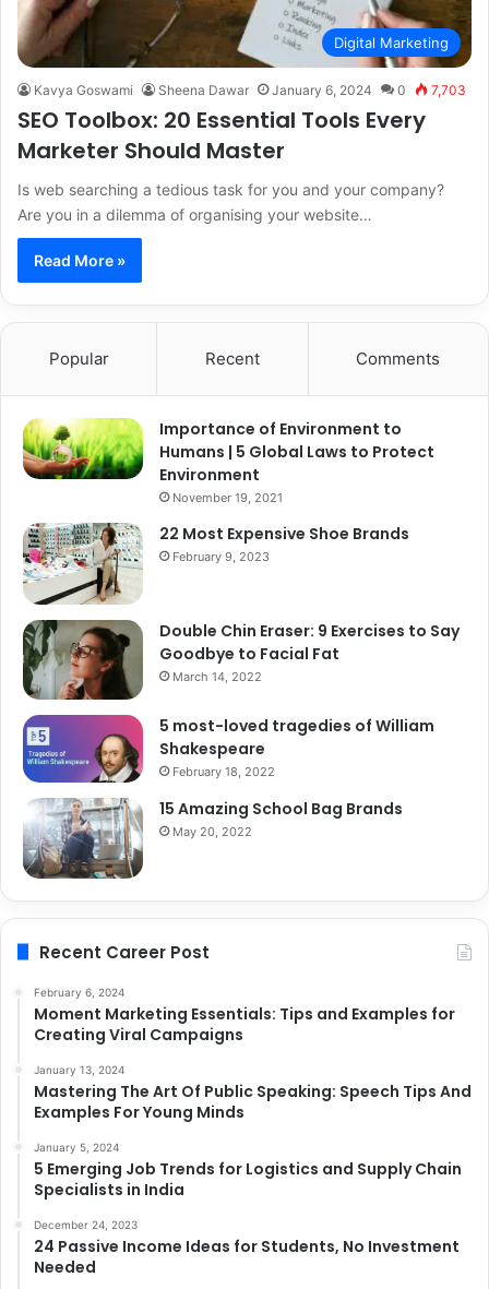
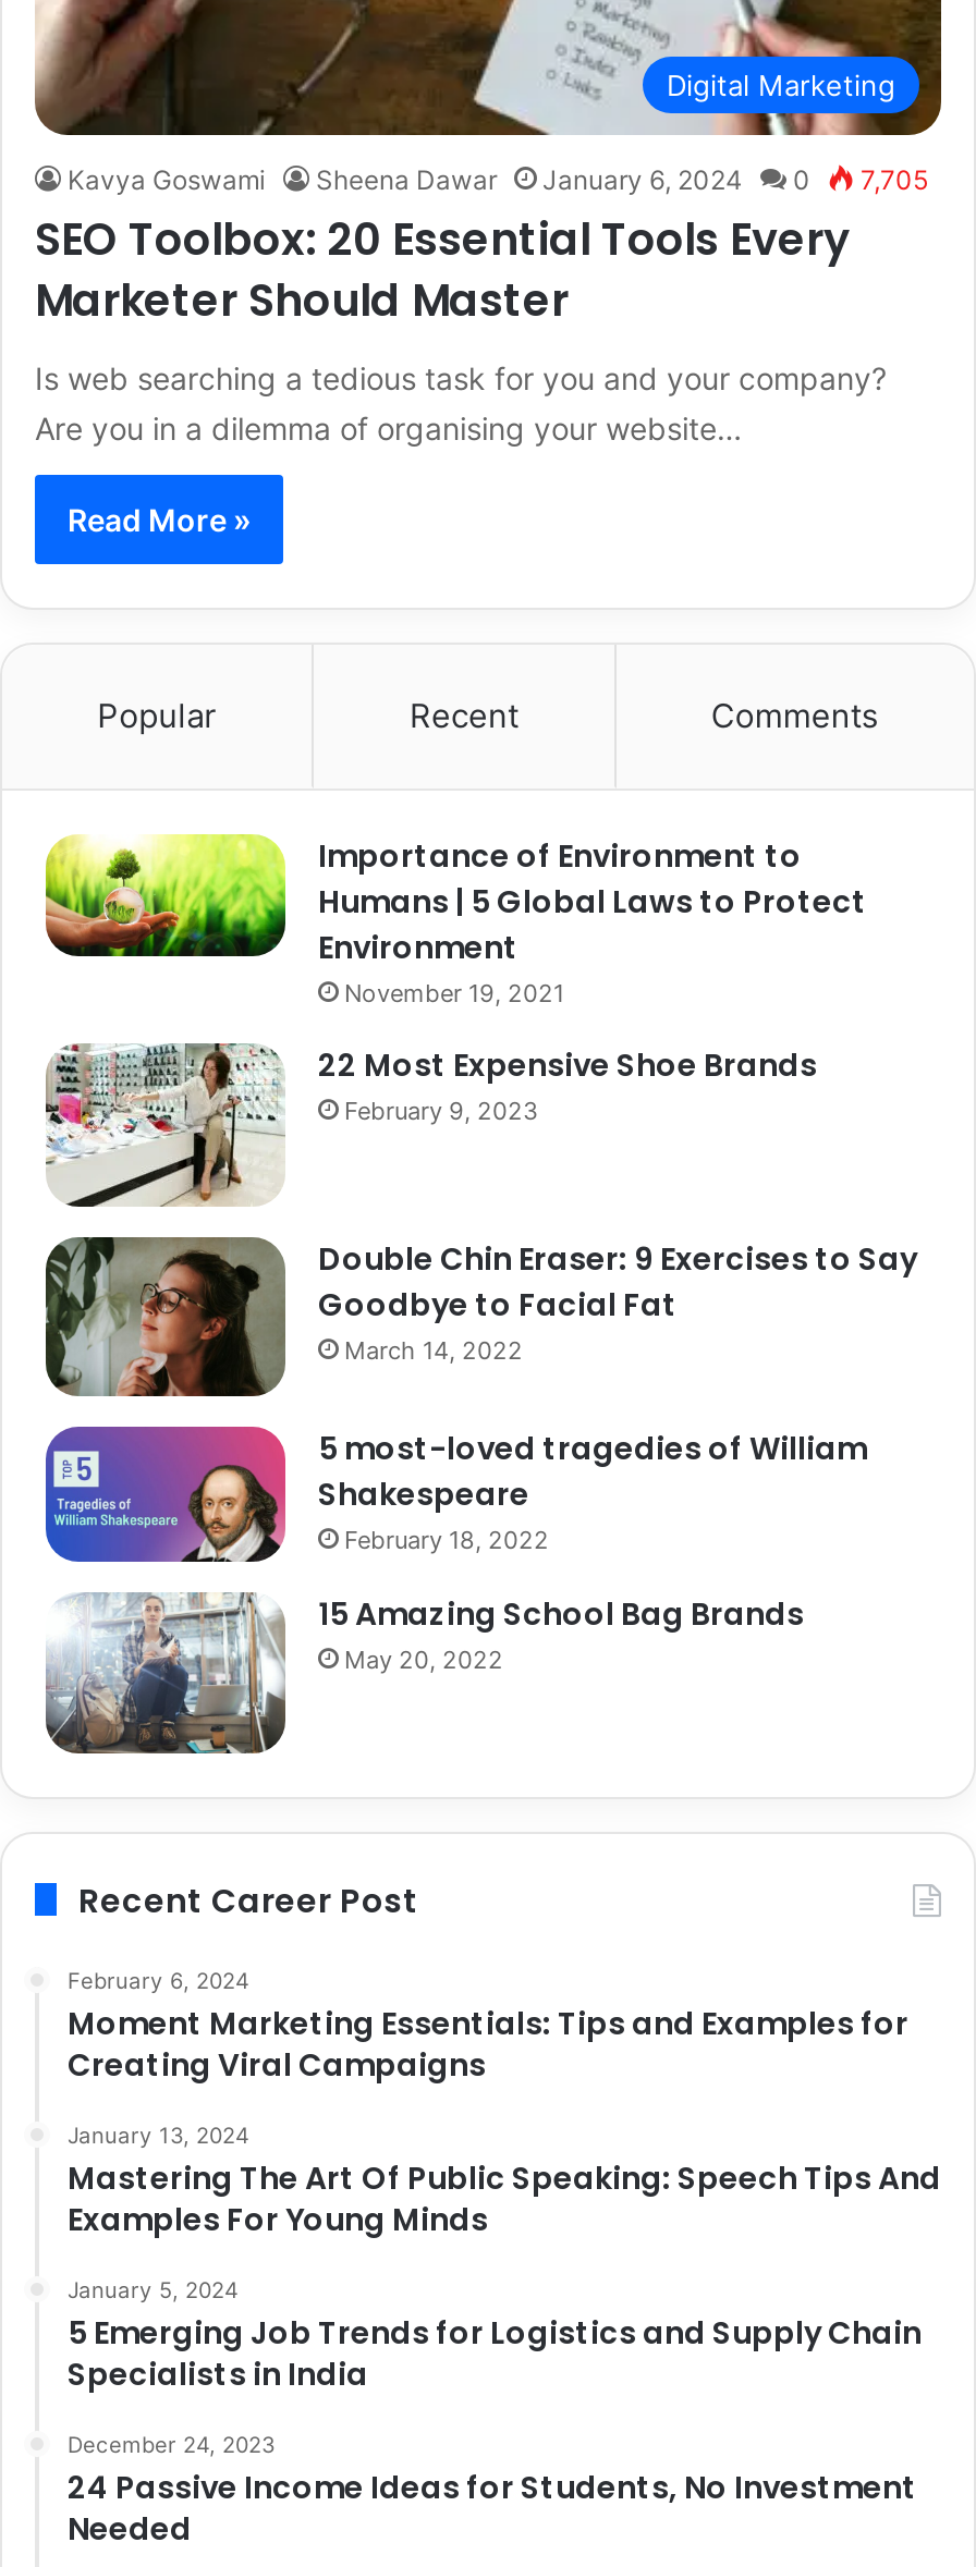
[34,82,466,98] Kavya Goswami Sheena Dawar January 6, 2024 0 7,703 -> [68,163,928,196] Kavya Goswami Sheena Dawar January 6, 2024 0 7,705

